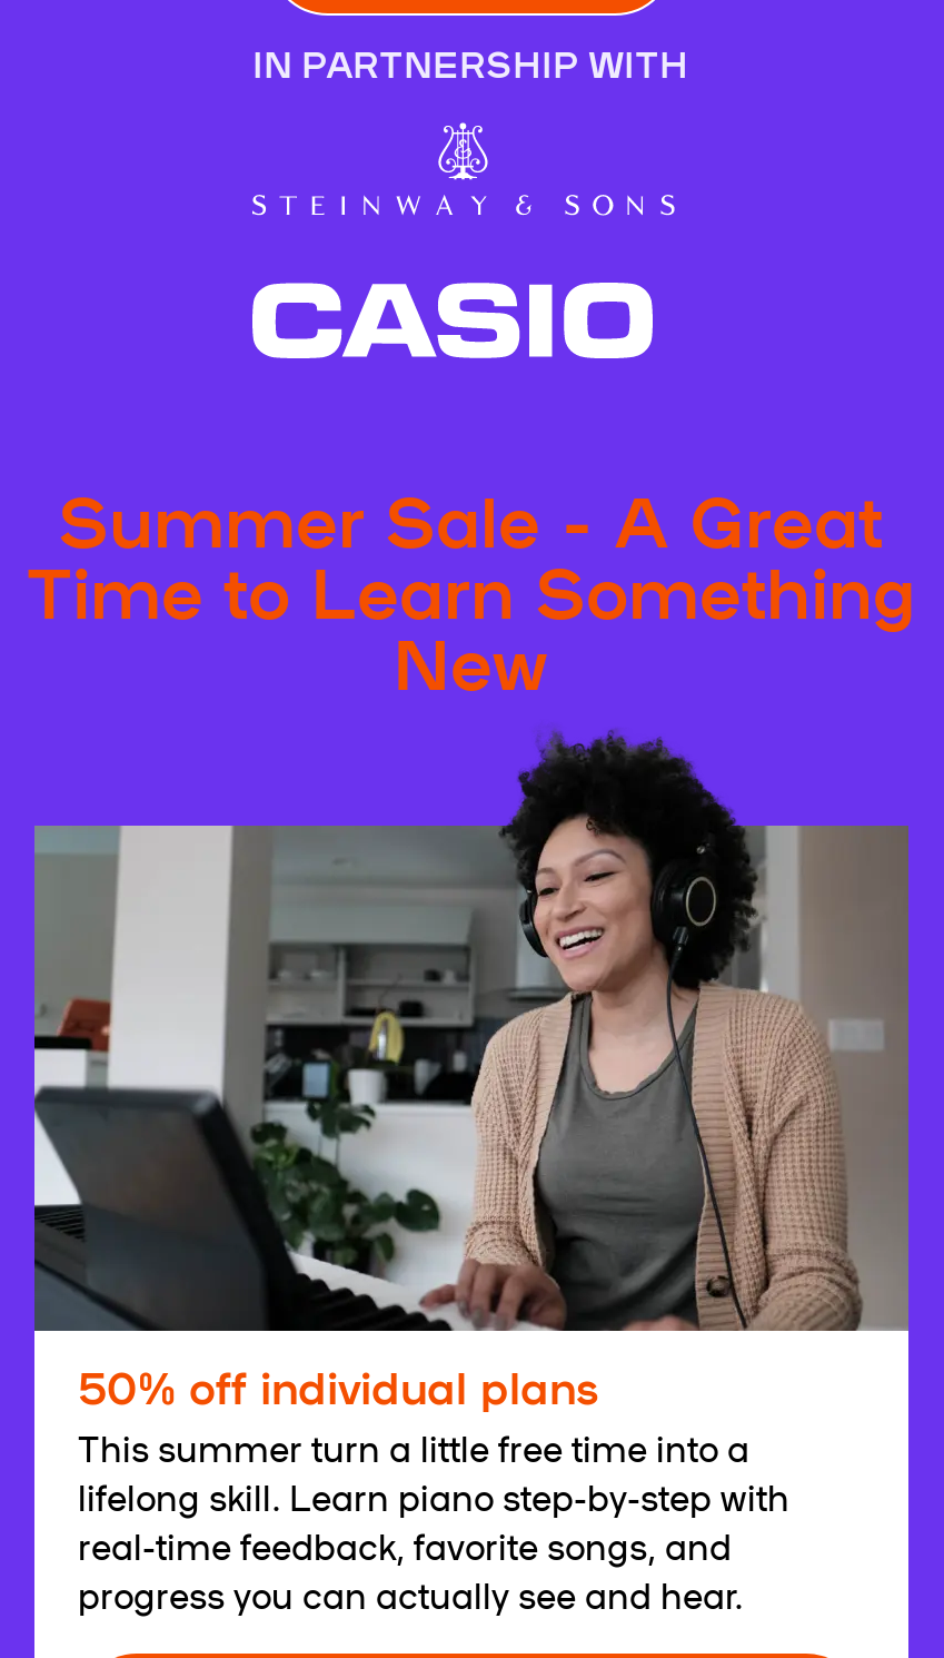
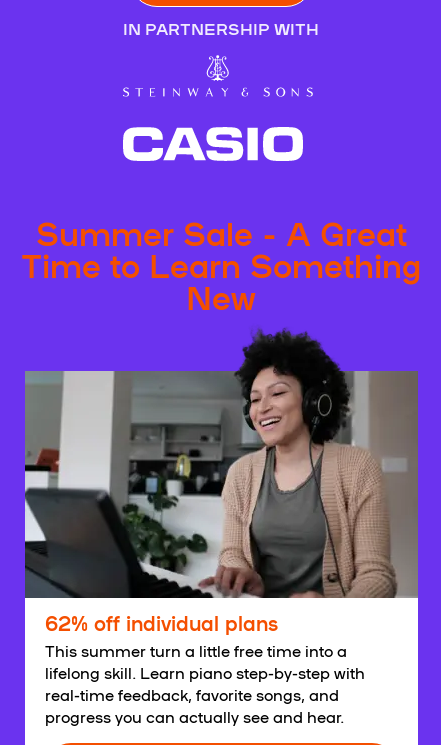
[78,1352,598,1414] 50% off individual plans -> [44,607,277,635] 62% off individual plans

